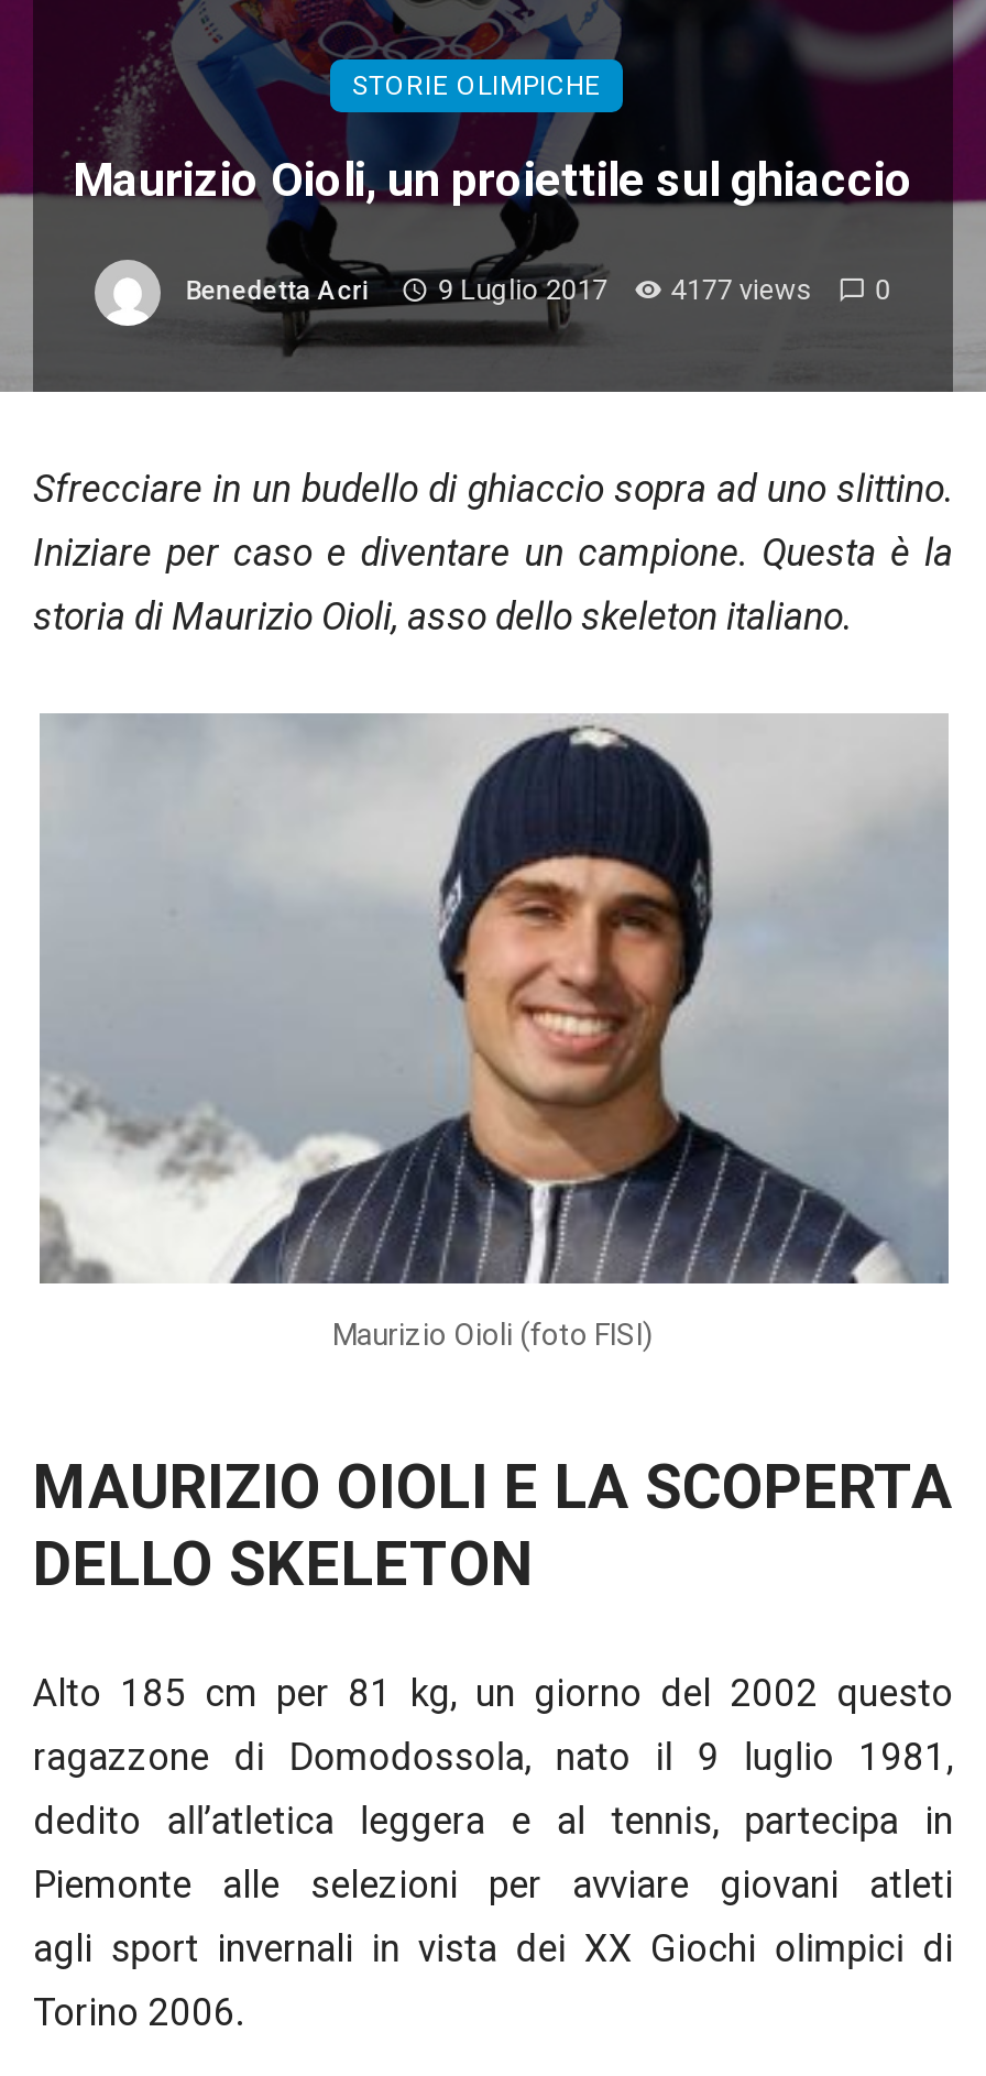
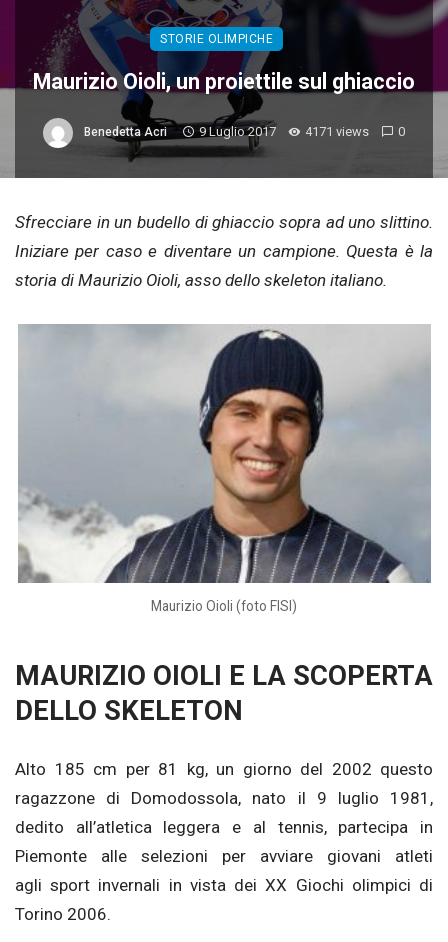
[438,274,891,307] 9 Luglio 2017 4177 views 0 -> [199,124,405,139] 9 Luglio 2017 4171 views 0

